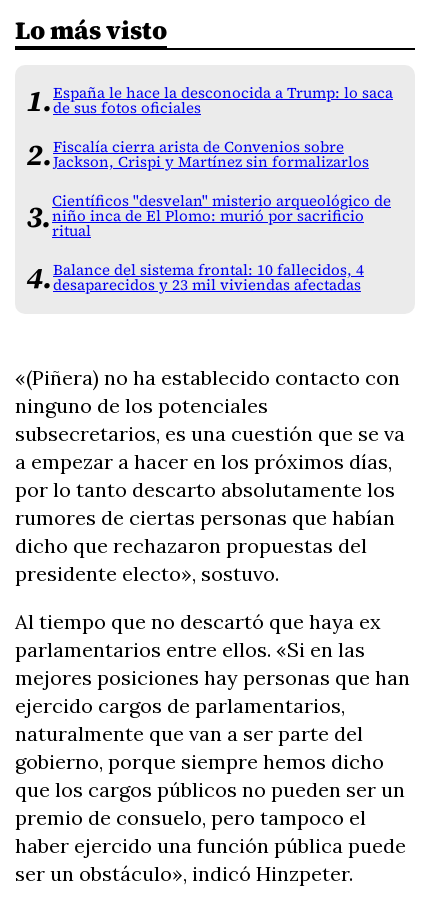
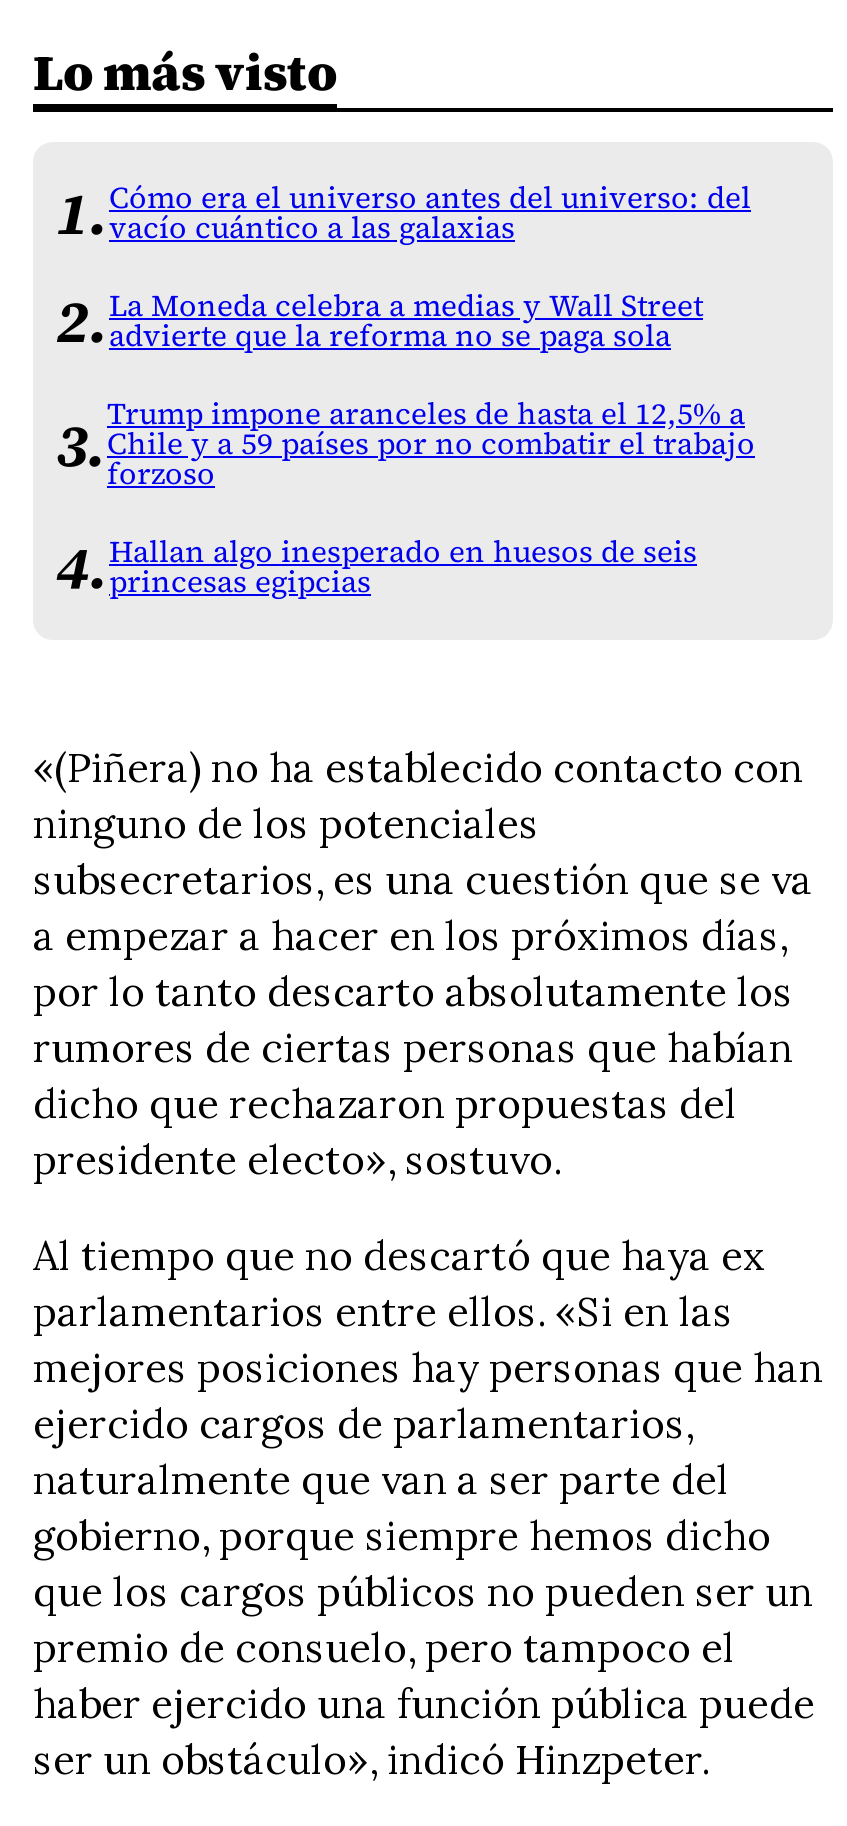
[53,83,393,118] España le hace la desconocida a Trump: lo saca | de sus fotos oficiales -> [109,178,751,248] Cómo era el universo antes del universo: del | vacío cuántico a las galaxias
[53,137,369,172] Fiscalía cierra arista de Convenios sobre | Jackson, Crispi y Martínez sin formalizarlos -> [109,286,703,356] La Moneda celebra a medias y Wall Street | advierte que la reforma no se paga sola
[52,191,391,241] Científicos "desvelan" misterio arqueológico de | niño inca de El Plomo: murió por sacrificio | ritual -> [107,394,755,494] Trump impone aranceles de hasta el 12,5% a | Chile y a 59 países por no combatir el trabajo | forzoso
[53,260,364,295] Balance del sistema frontal: 10 fallecidos, 4 | desaparecidos y 23 mil viviendas afectadas -> [109,532,697,602] Hallan algo inesperado en huesos de seis | princesas egipcias

